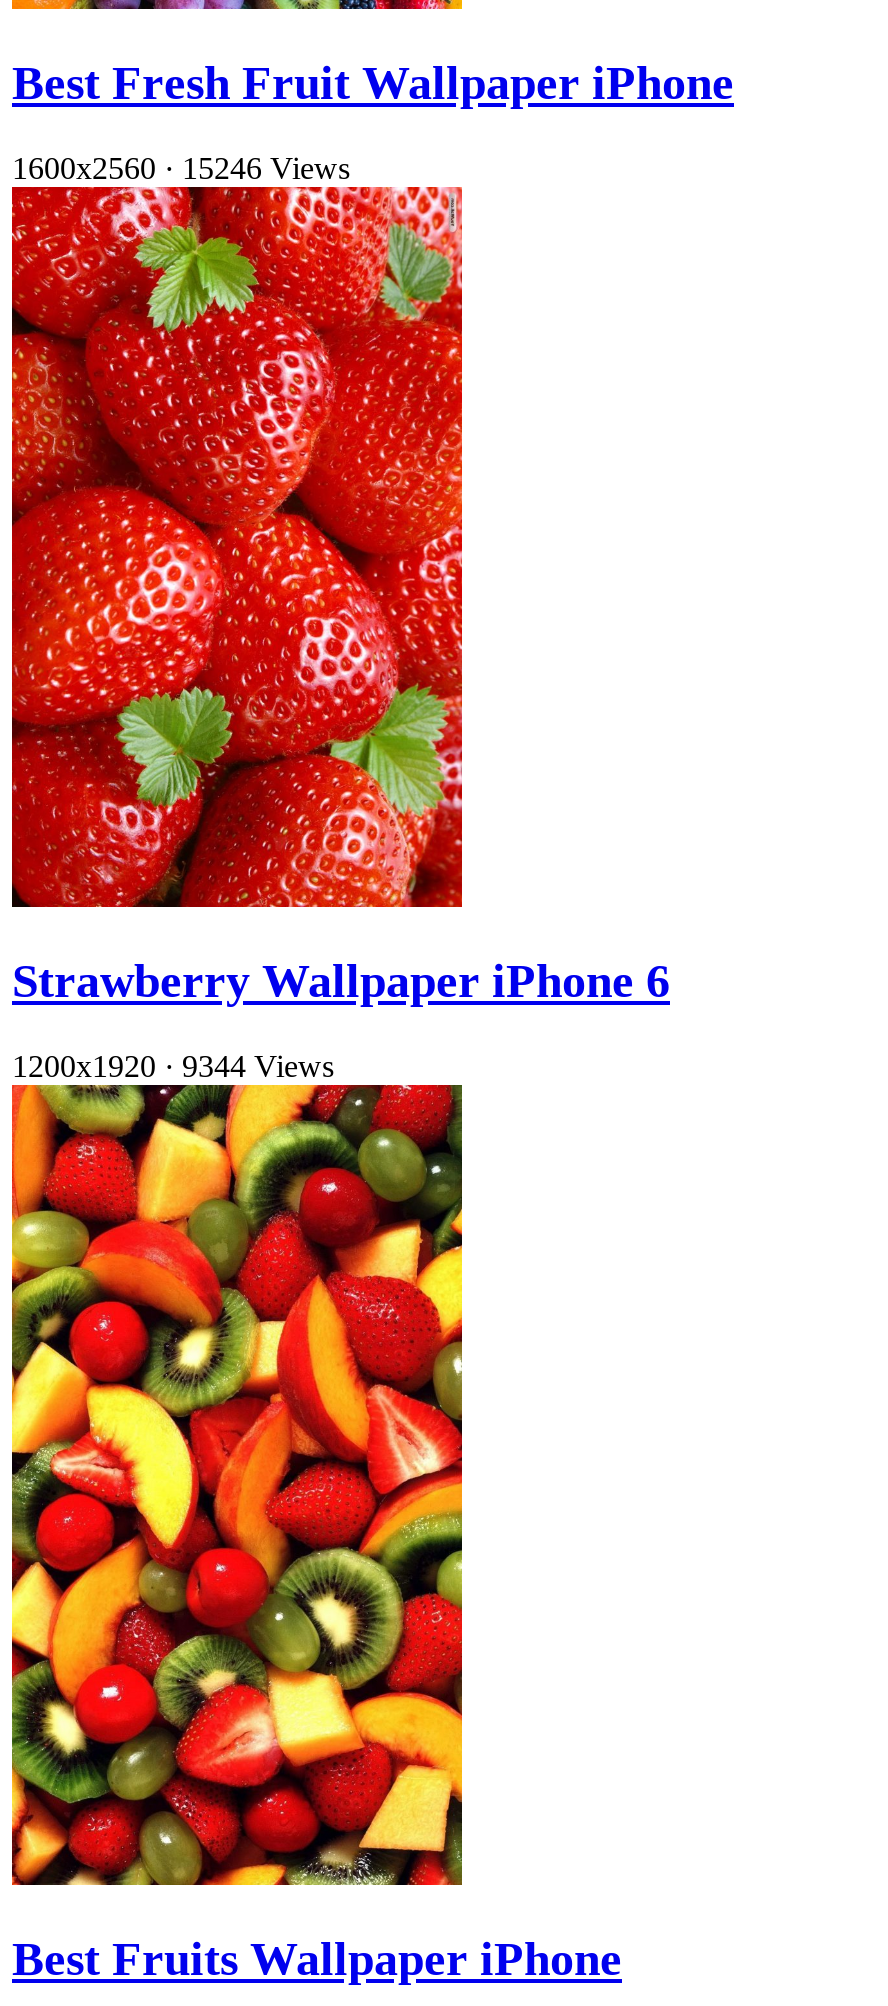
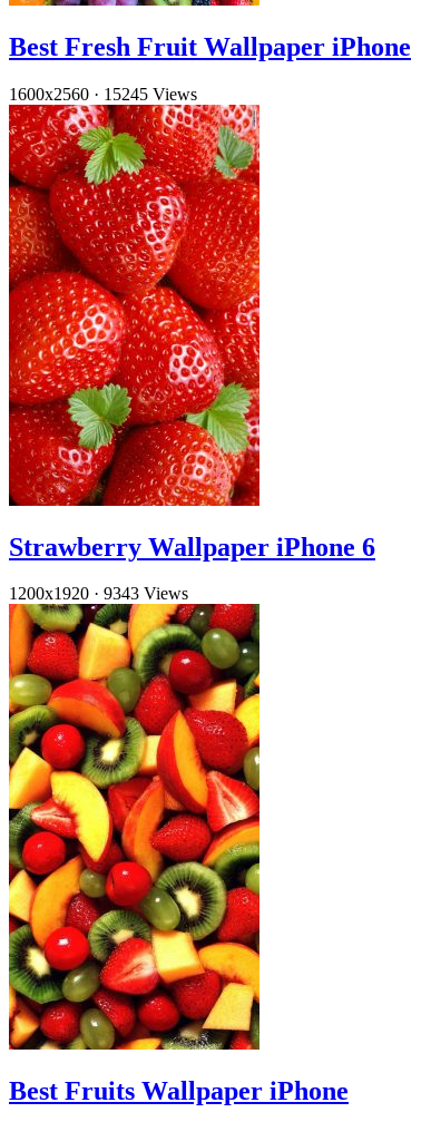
[12,151,350,185] 1600x2560 · 15246 Views -> [9,84,197,103] 1600x2560 · 15245 Views
[12,1049,334,1083] 1200x1920 · 9344 Views -> [9,584,188,603] 1200x1920 · 9343 Views

